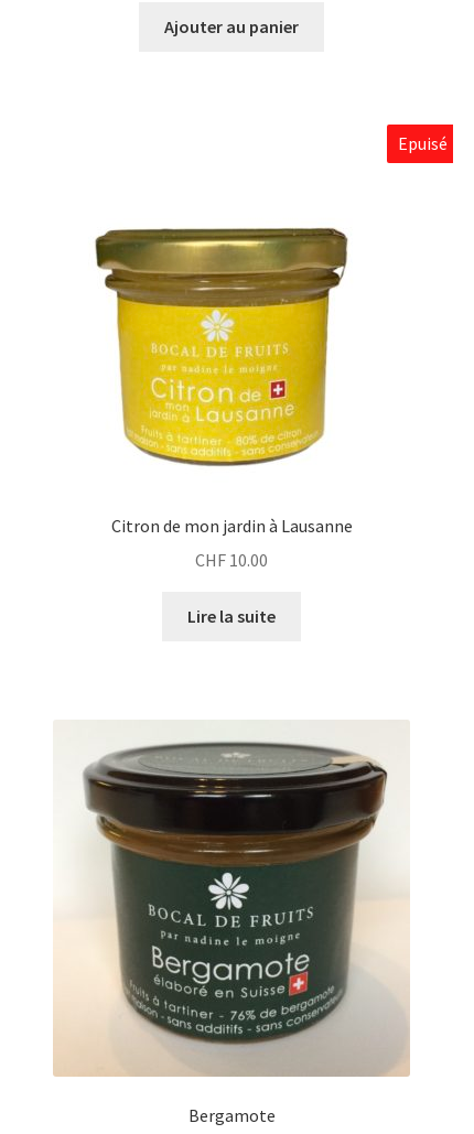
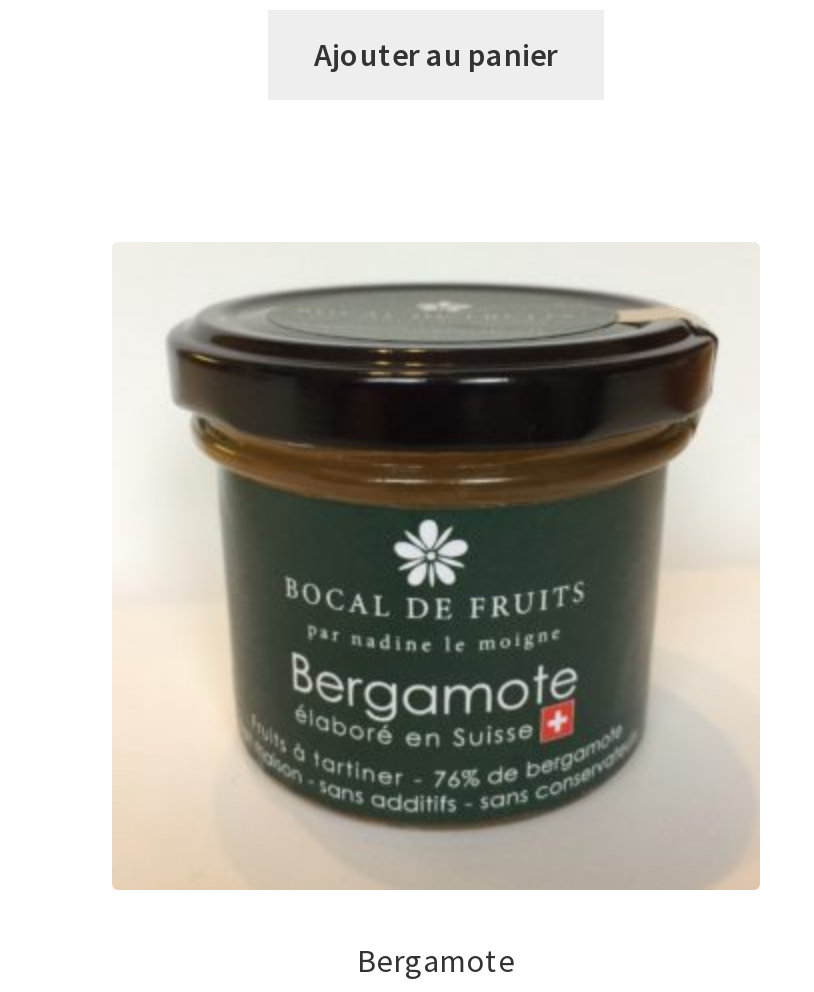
[398,133,448,155] Epuisé -> none
[95,227,348,467] [image] -> none
[111,515,352,627] Citron de mon jardin à Lausanne | CHF 10.00 | Lire la suite -> none

